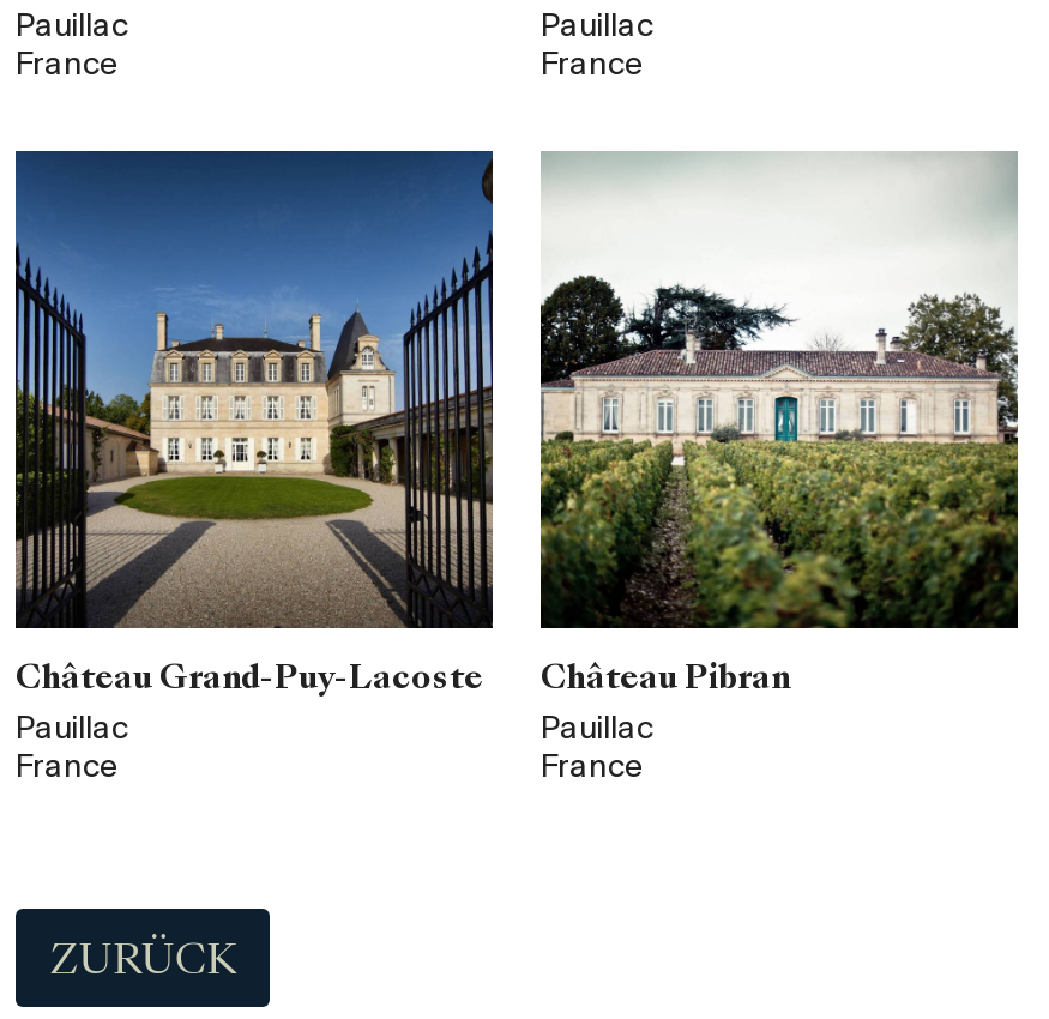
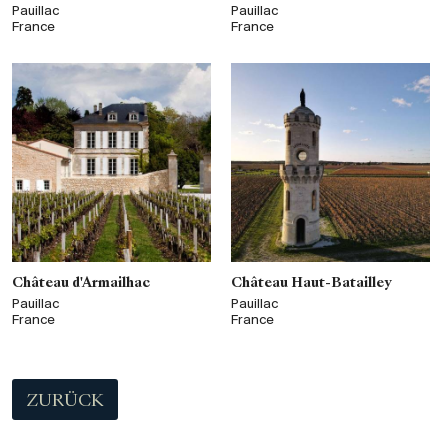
[13,149,495,695] [image] | Château Grand-Puy-Lacoste -> [11,63,212,290] [image] | Château d'Armailhac
[538,151,1018,695] [image] | Château Pibran -> [231,63,431,290] [image] | Château Haut-Batailley

